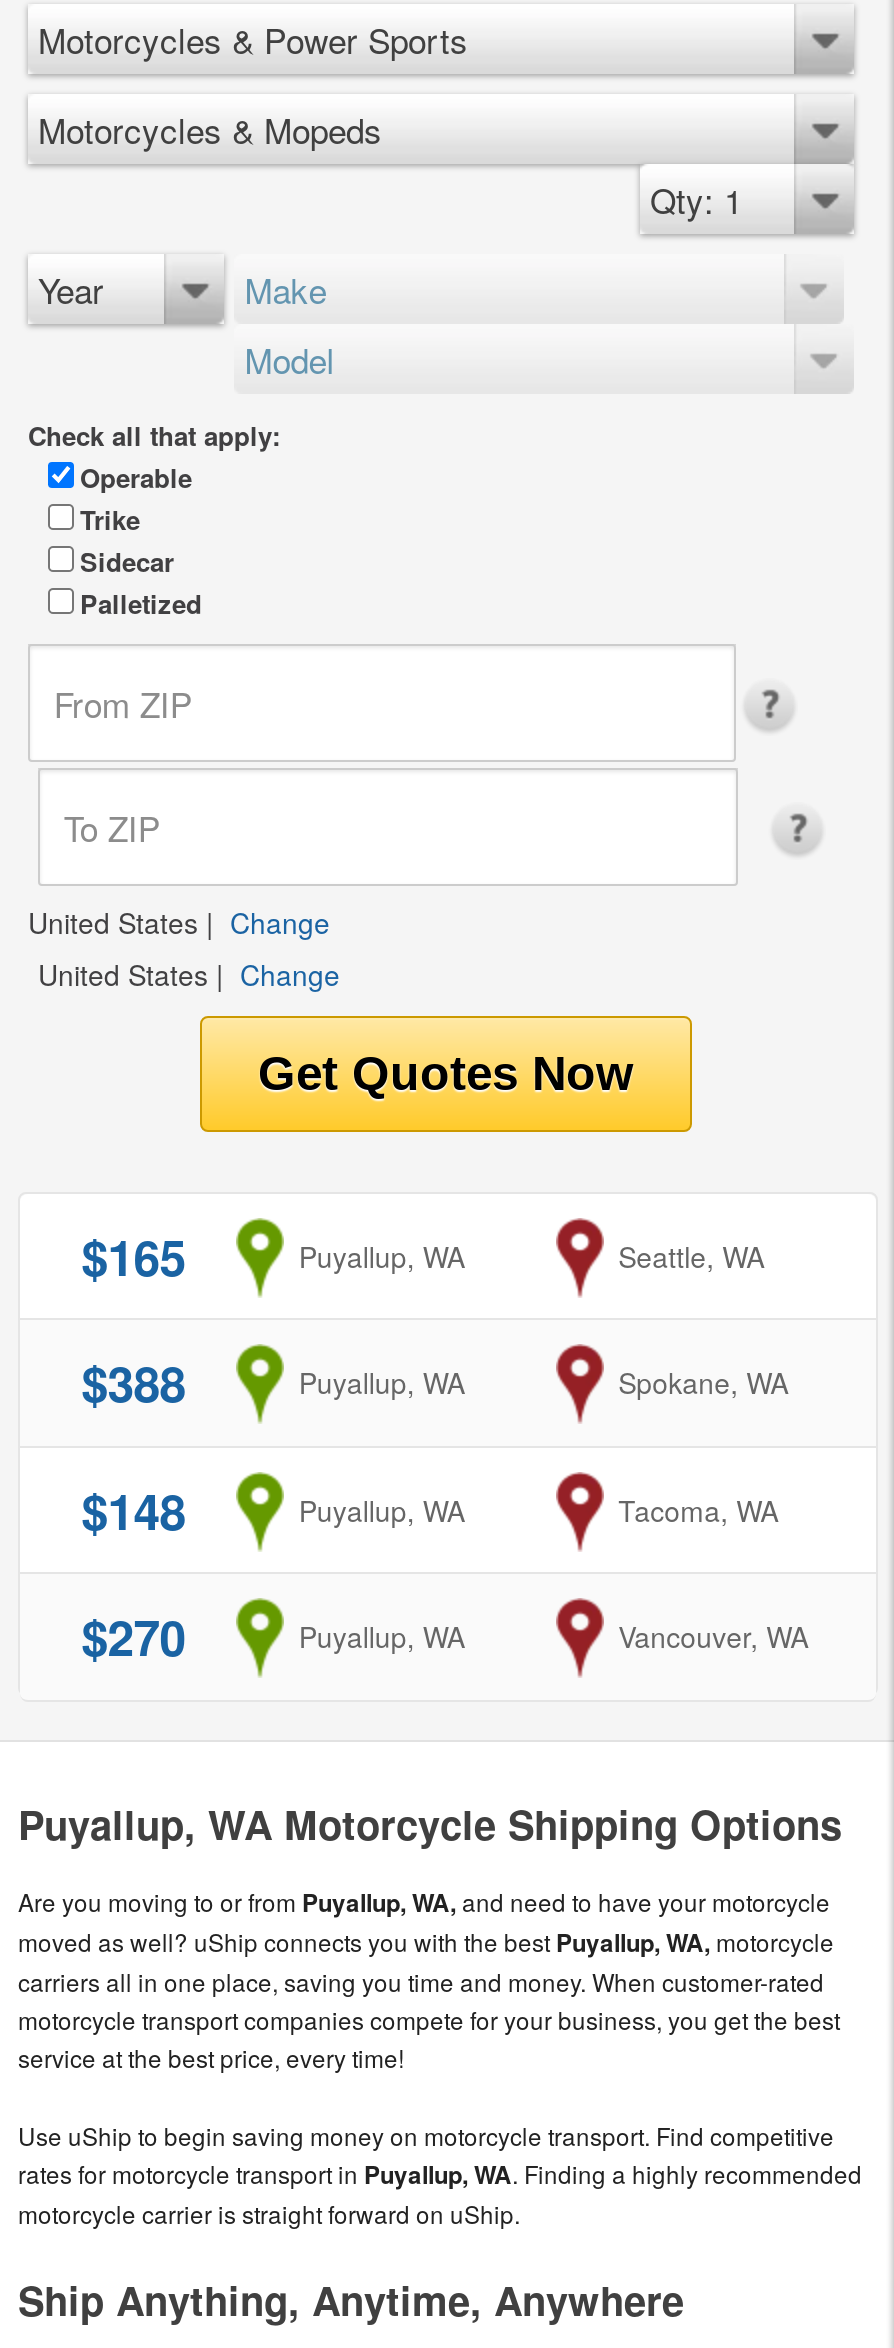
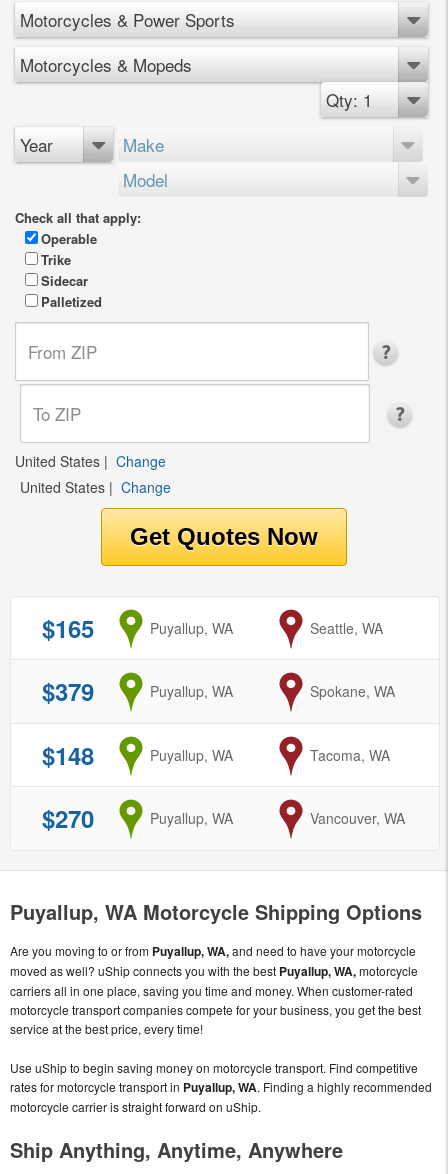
[81,1349,185,1417] $388 -> [42,674,94,708] $379

